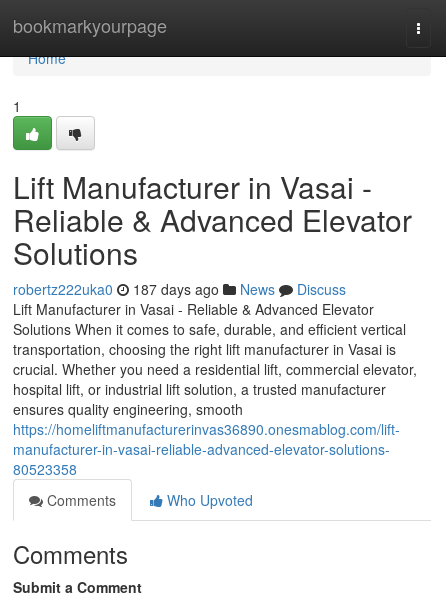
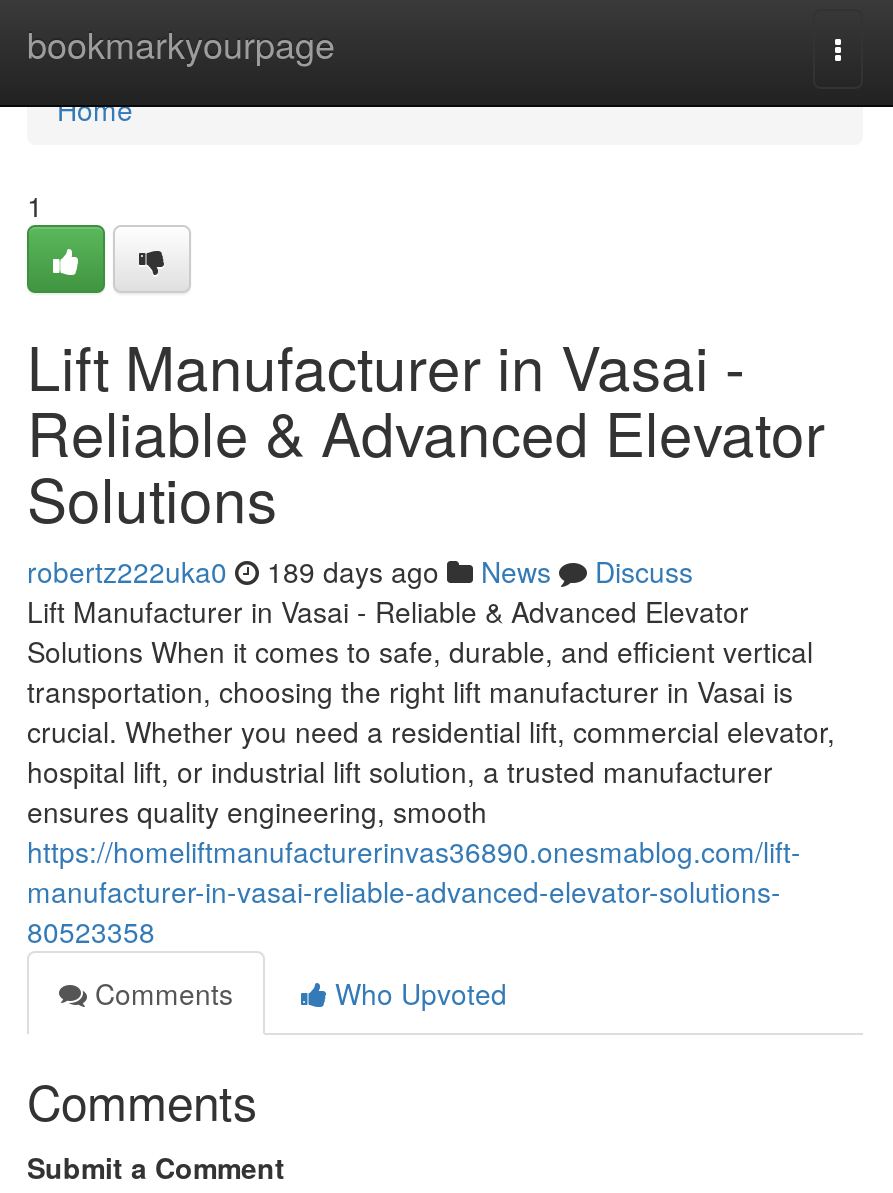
[13,279,346,299] robertz222uka0 187 days ago News Discuss -> [27,551,693,591] robertz222uka0 189 days ago News Discuss

